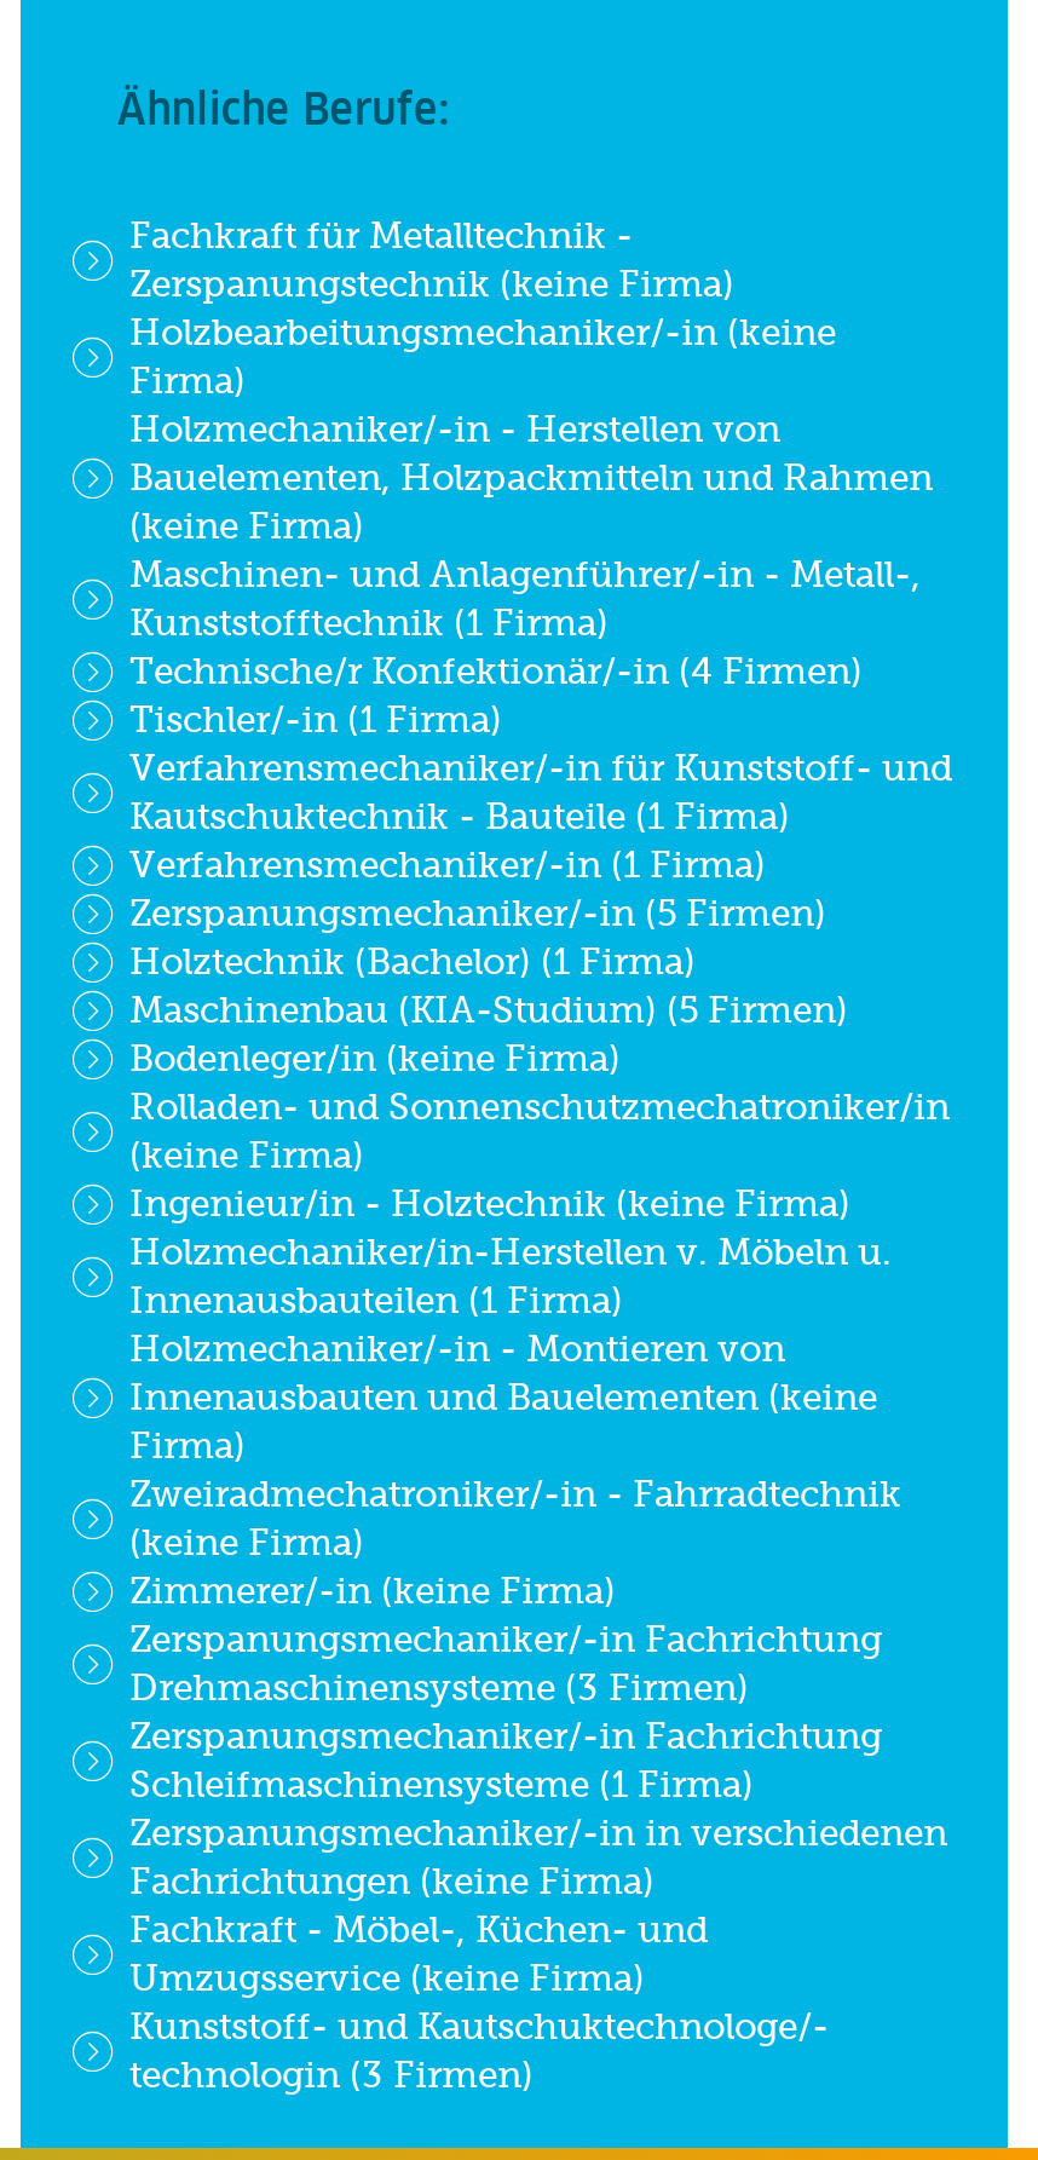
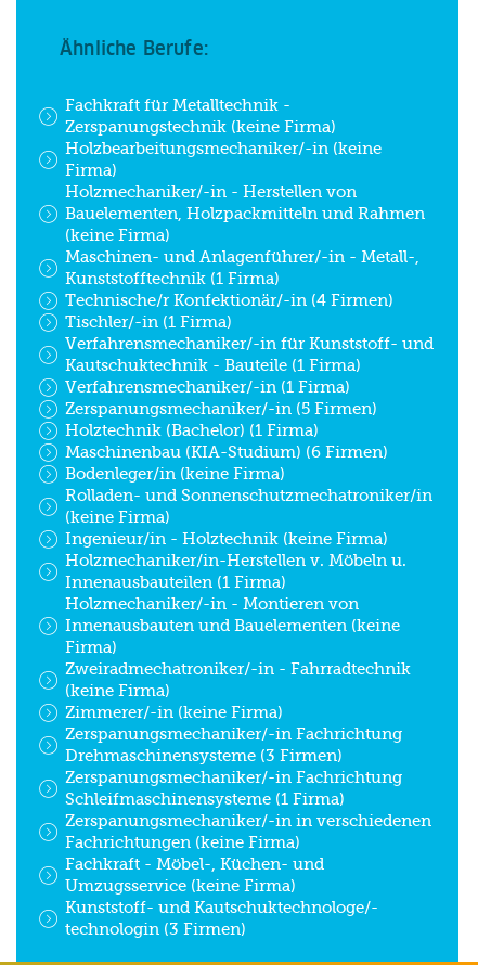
[129,988,848,1030] Maschinenbau (KIA-Studium) (5 Firmen) -> [65,442,388,461] Maschinenbau (KIA-Studium) (6 Firmen)

